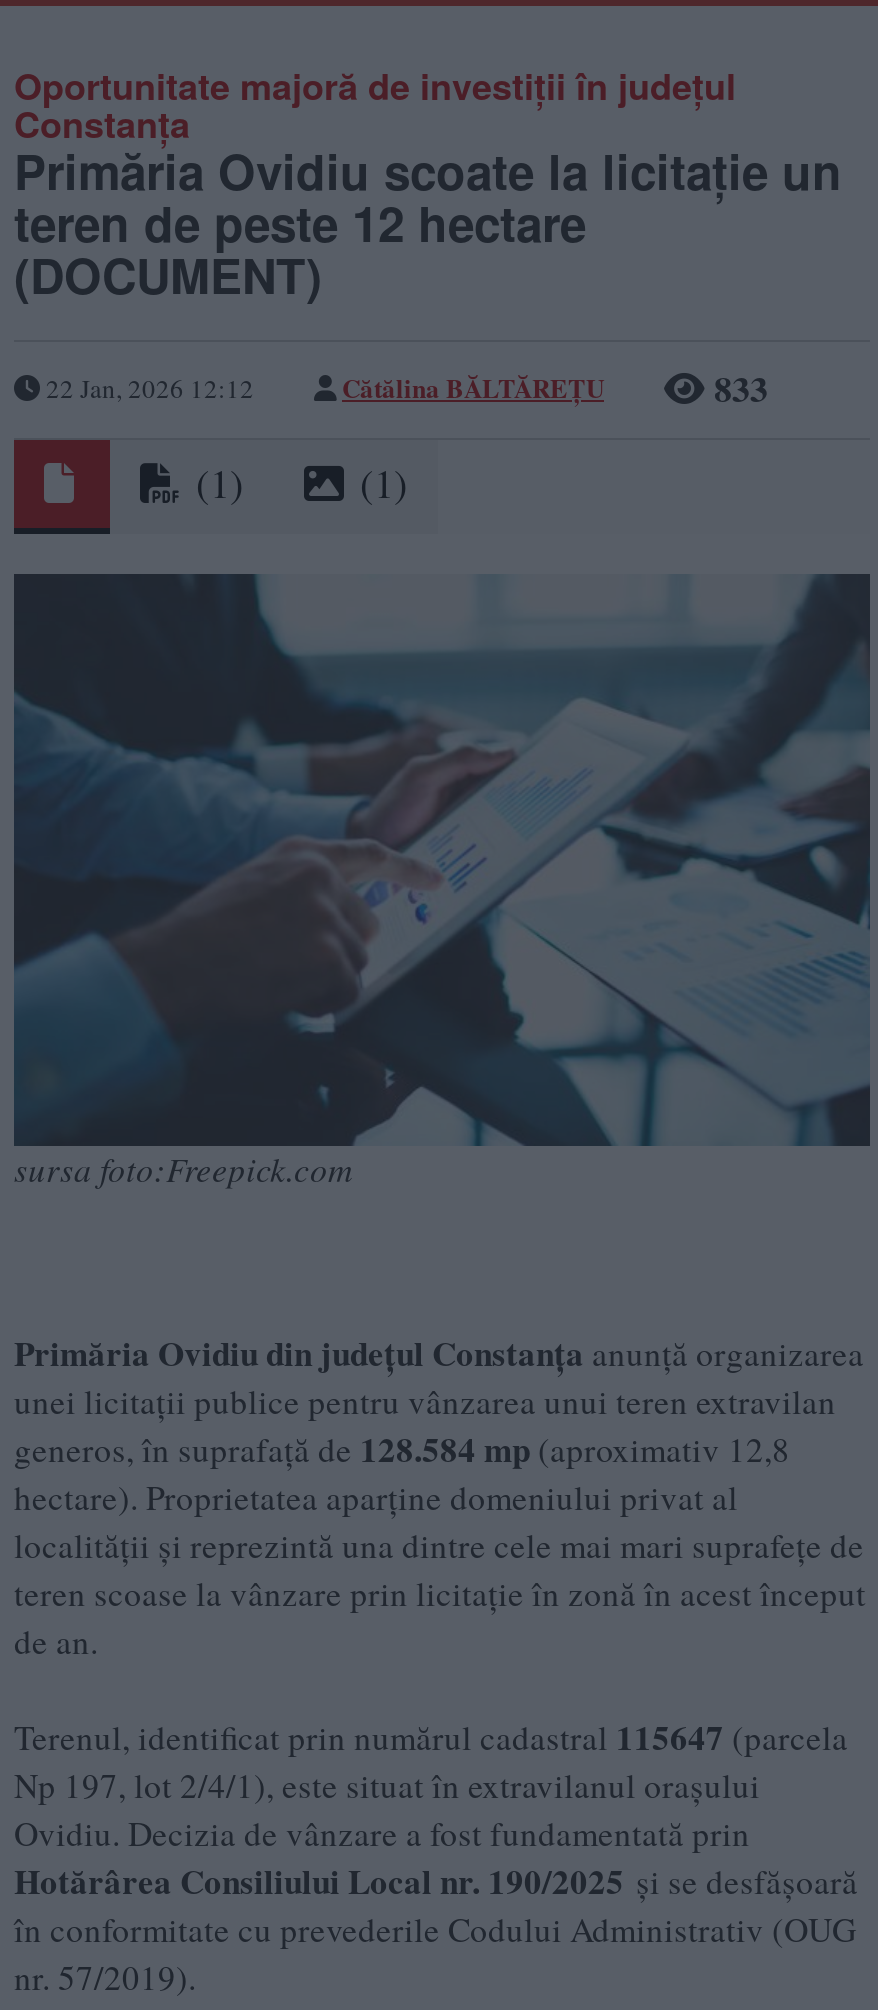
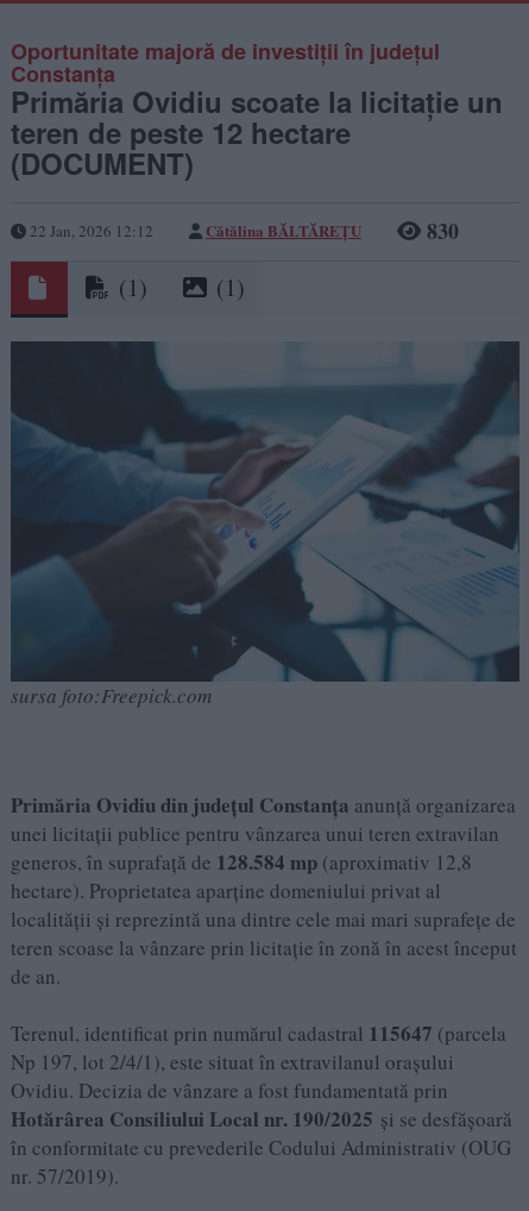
[704,361,768,413] 833 -> [421,215,459,246] 830

